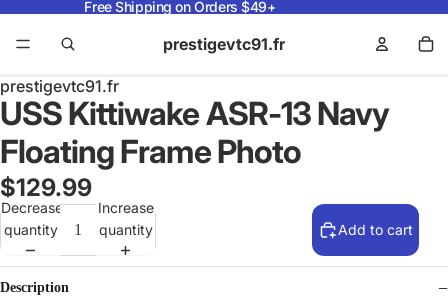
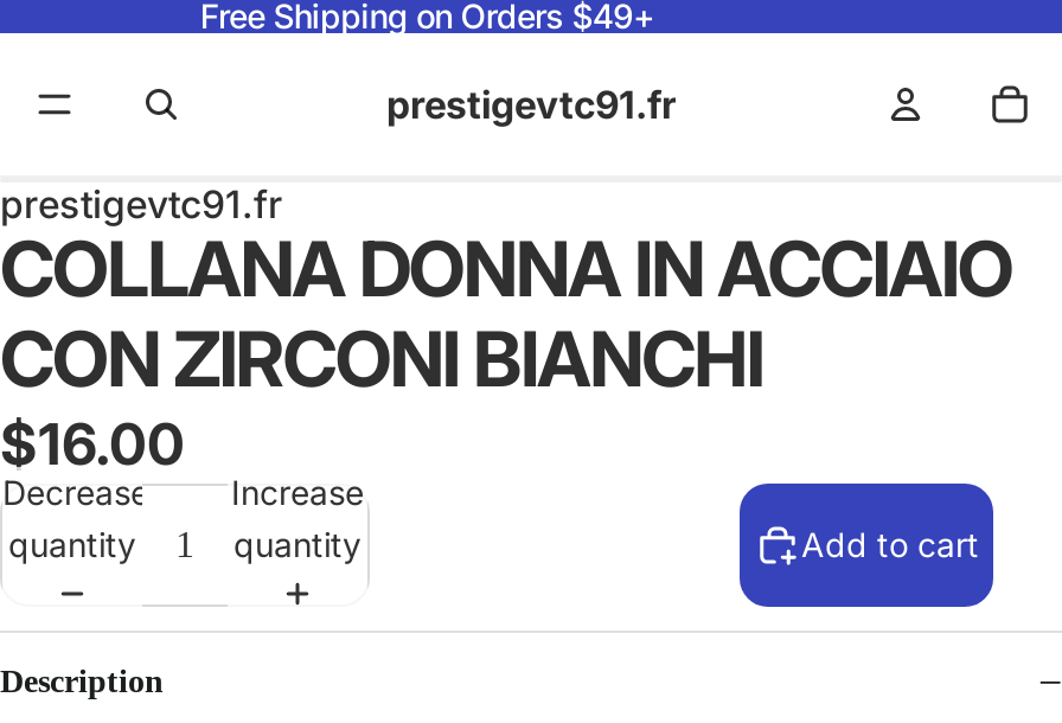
[0,94,389,202] USS Kittiwake ASR-13 Navy | Floating Frame Photo | $129.99 -> [0,223,1012,479] COLLANA DONNA IN ACCIAIO | CON ZIRCONI BIANCHI | $16.00

